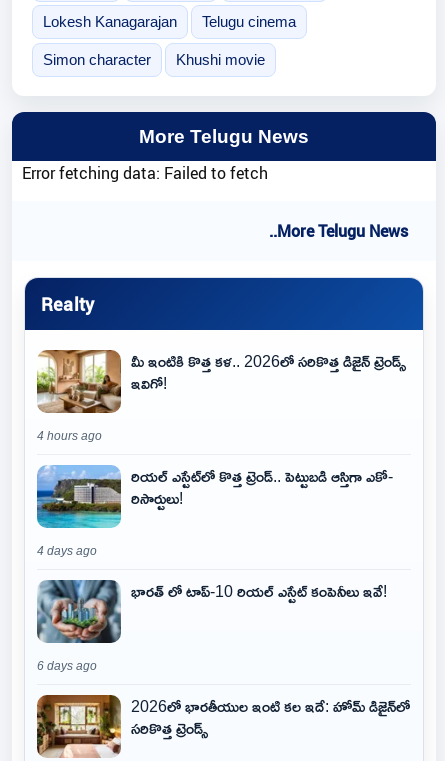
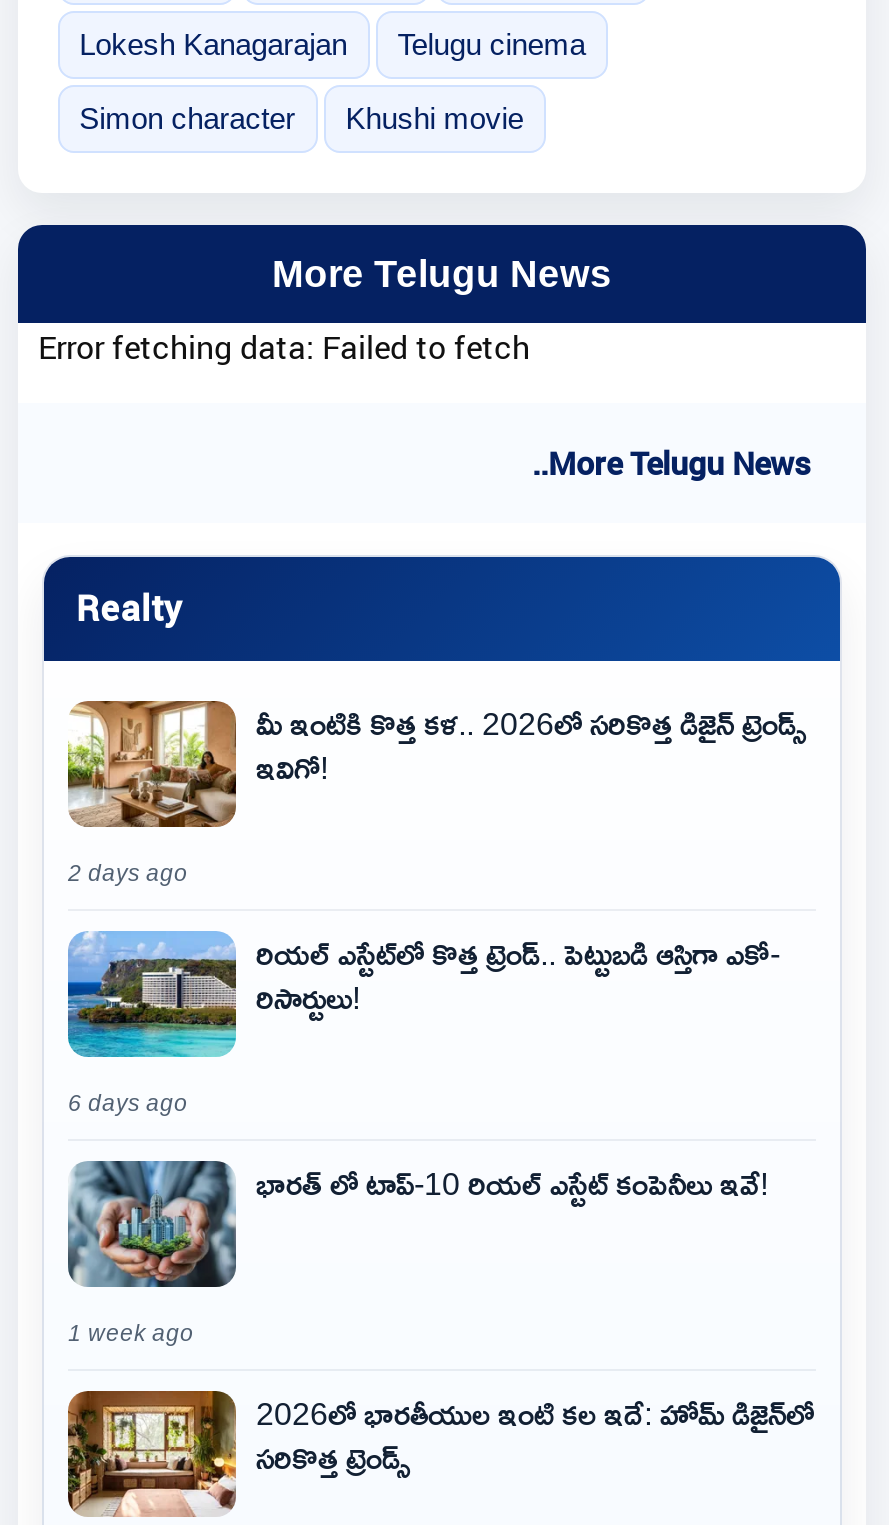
[37,430,102,442] 4 hours ago -> [68,860,188,884] 2 days ago
[37,545,97,557] 4 days ago -> [68,1090,188,1114] 6 days ago
[37,660,97,672] 6 days ago -> [68,1320,194,1344] 1 week ago

